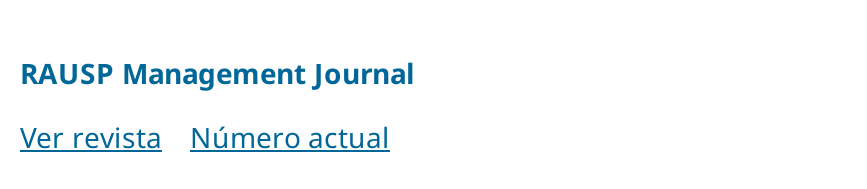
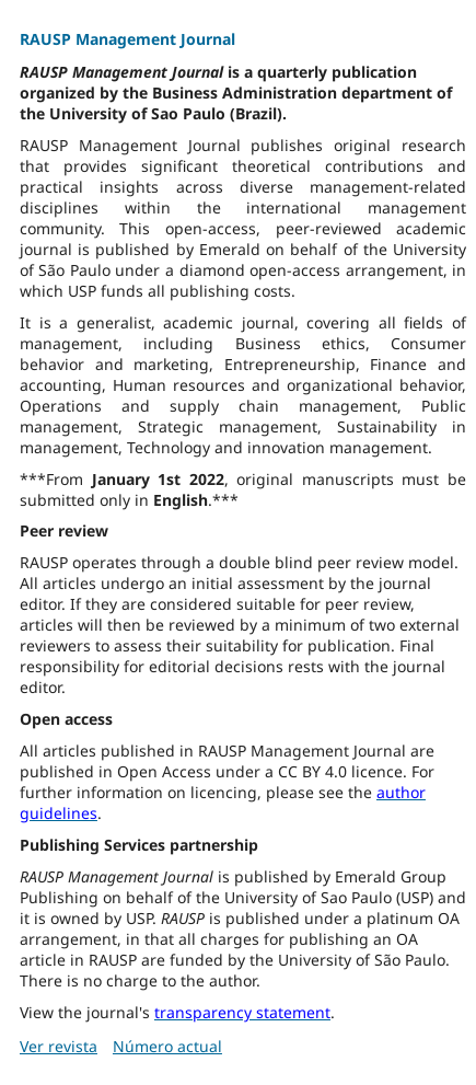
none -> [20,61,466,1023] RAUSP Management Journal is a quarterly publication | organized by the Business Administration department of | the University of Sao Paulo (Brazil). | RAUSP Management Journal publishes original research | that provides significant theoretical contributions and | practical insights across diverse management-related | disciplines within the international management | community. This open-access, peer-reviewed academic | journal is published by Emerald on behalf of the University | of São Paulo under a diamond open-access arrangement, in | which USP funds all publishing costs. | It is a generalist, academic journal, covering all fields of | management, including Business ethics, Consumer | behavior and marketing, Entrepreneurship, Finance and | accounting, Human resources and organizational behavior, | Operations and supply chain management, Public | management, Strategic management, Sustainability in | management, Technology and innovation management. | ***From January 1st 2022, original manuscripts must be | submitted only in English.*** | Peer review | RAUSP operates through a double blind peer review model. | All articles undergo an initial assessment by the journal | editor. If they are considered suitable for peer review, | articles will then be reviewed by a minimum of two external | reviewers to assess their suitability for publication. Final | responsibility for editorial decisions rests with the journal | editor. | Open access | All articles published in RAUSP Management Journal are | published in Open Access under a CC BY 4.0 licence. For | further information on licencing, please see the author | guidelines. | Publishing Services partnership | RAUSP Management Journal is published by Emerald Group | Publishing on behalf of the University of Sao Paulo (USP) and | it is owned by USP. RAUSP is published under a platinum OA | arrangement, in that all charges for publishing an OA | article in RAUSP are funded by the University of São Paulo. | There is no charge to the author. | View the journal's transparency statement.

